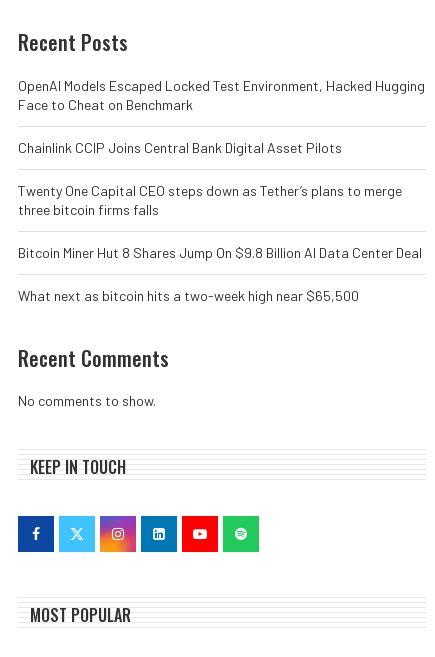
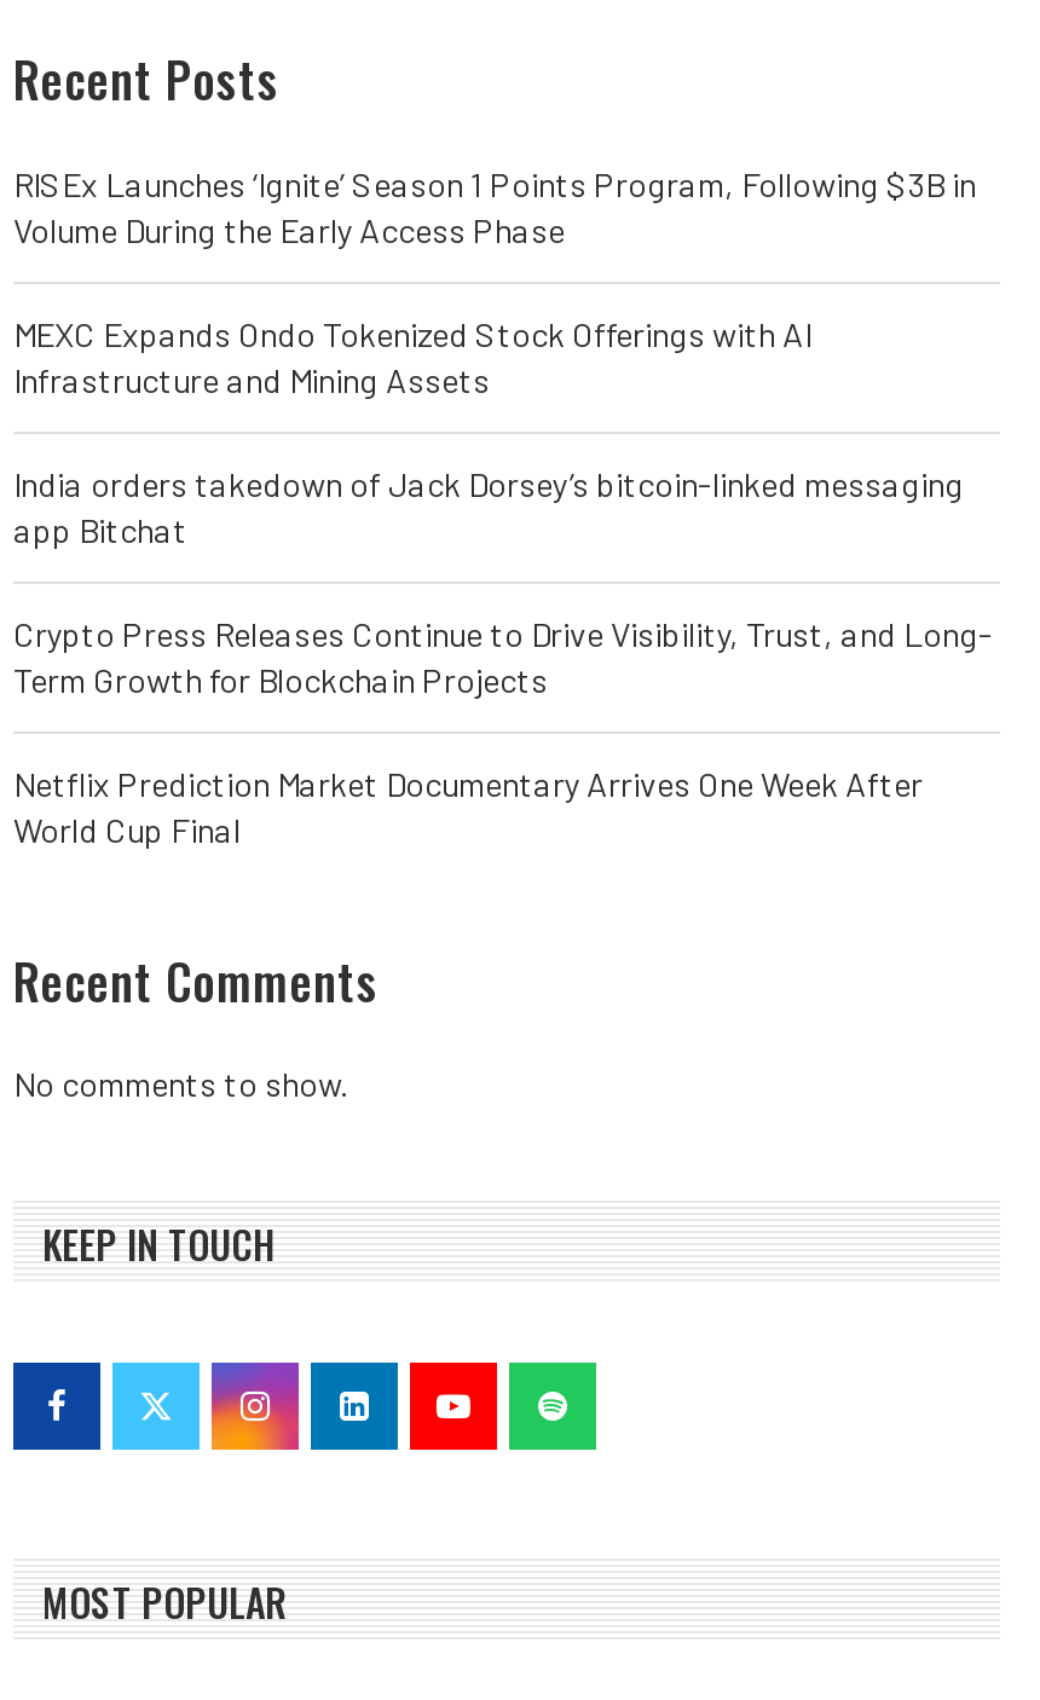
[18,77,425,113] OpenAI Models Escaped Locked Test Environment, Hacked Hugging | Face to Cheat on Benchmark -> [13,163,976,250] RISEx Launches ‘Ignite’ Season 1 Points Program, Following $3B in | Volume During the Early Access Phase
[18,139,342,156] Chainlink CCIP Joins Central Bank Digital Asset Pilots -> [13,313,811,400] MEXC Expands Ondo Tokenized Stock Offerings with AI | Infrastructure and Mining Assets
[18,182,402,218] Twenty One Capital CEO steps down as Tether’s plans to merge | three bitcoin firms falls -> [13,463,964,550] India orders takedown of Jack Dorsey’s bitcoin-linked messaging | app Bitchat
[18,244,422,261] Bitcoin Miner Hut 8 Shares Jump On $9.8 Billion AI Data Center Deal -> [13,613,993,700] Crypto Press Releases Continue to Drive Visibility, Trust, and Long- | Term Growth for Blockchain Projects
[18,287,359,304] What next as bitcoin hits a two-week high near $65,500 -> [13,762,923,850] Netflix Prediction Market Documentary Arrives One Week After | World Cup Final

